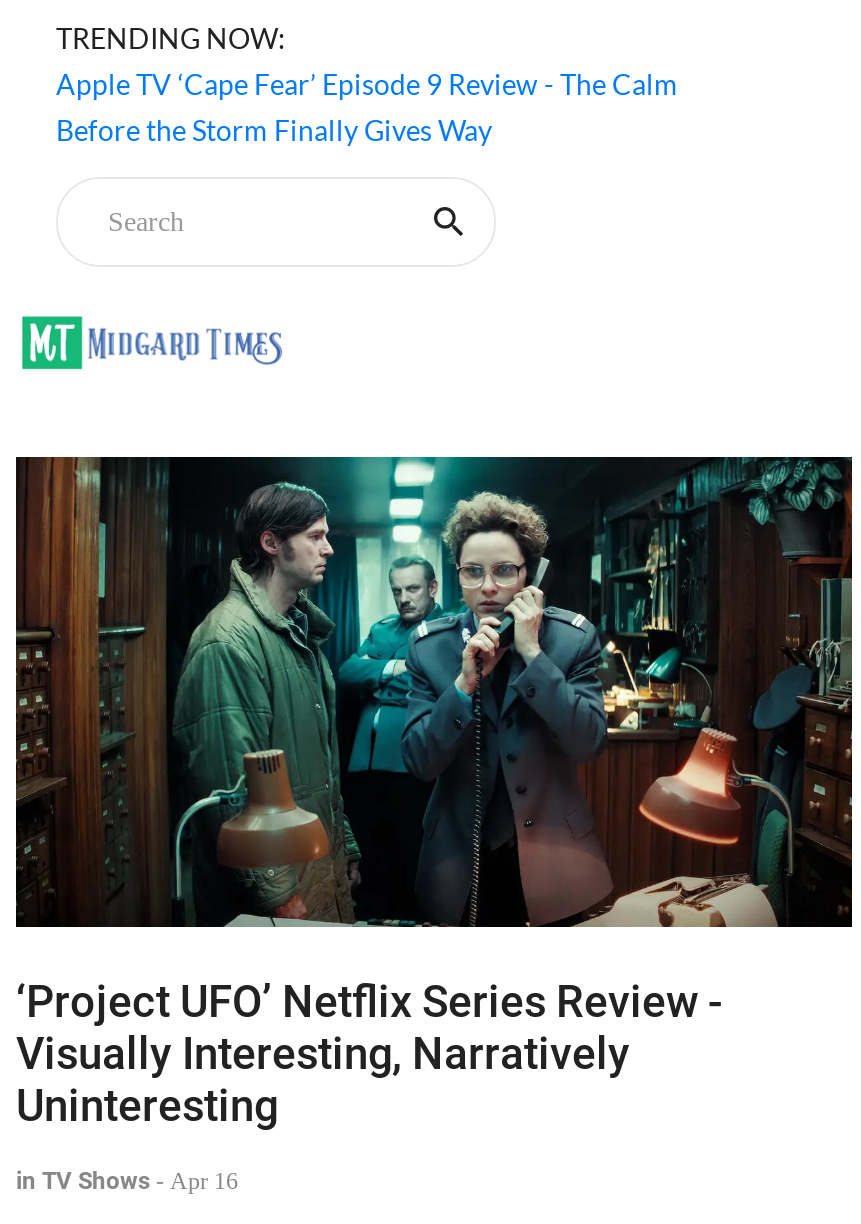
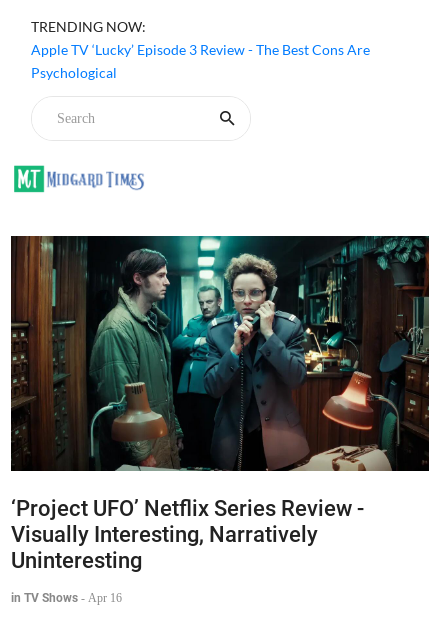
[56,67,678,147] Apple TV ‘Cape Fear’ Episode 9 Review - The Calm | Before the Storm Finally Gives Way -> [31,41,370,81] Apple TV ‘Lucky’ Episode 3 Review - The Best Cons Are | Psychological

